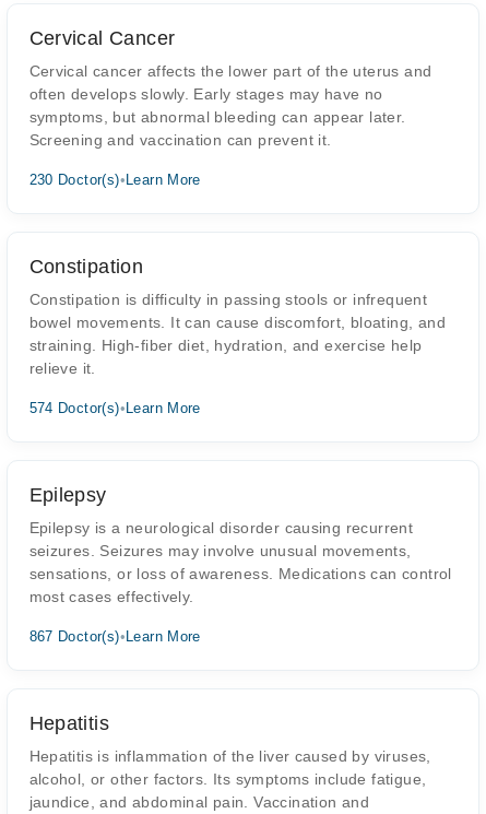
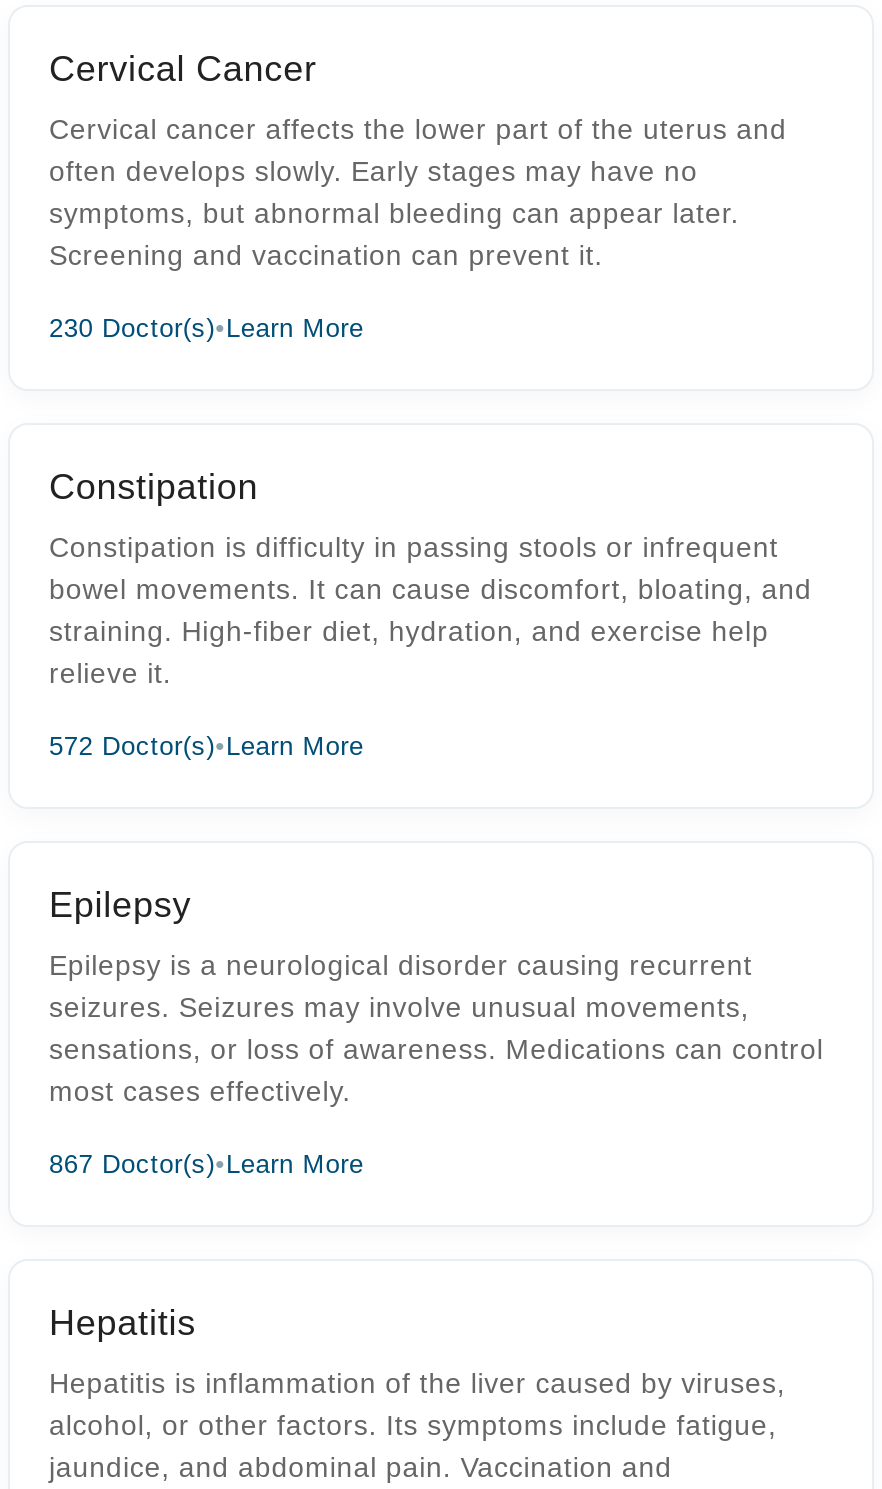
[29,400,201,416] 574 Doctor(s)•Learn More -> [49,731,364,761] 572 Doctor(s)•Learn More

